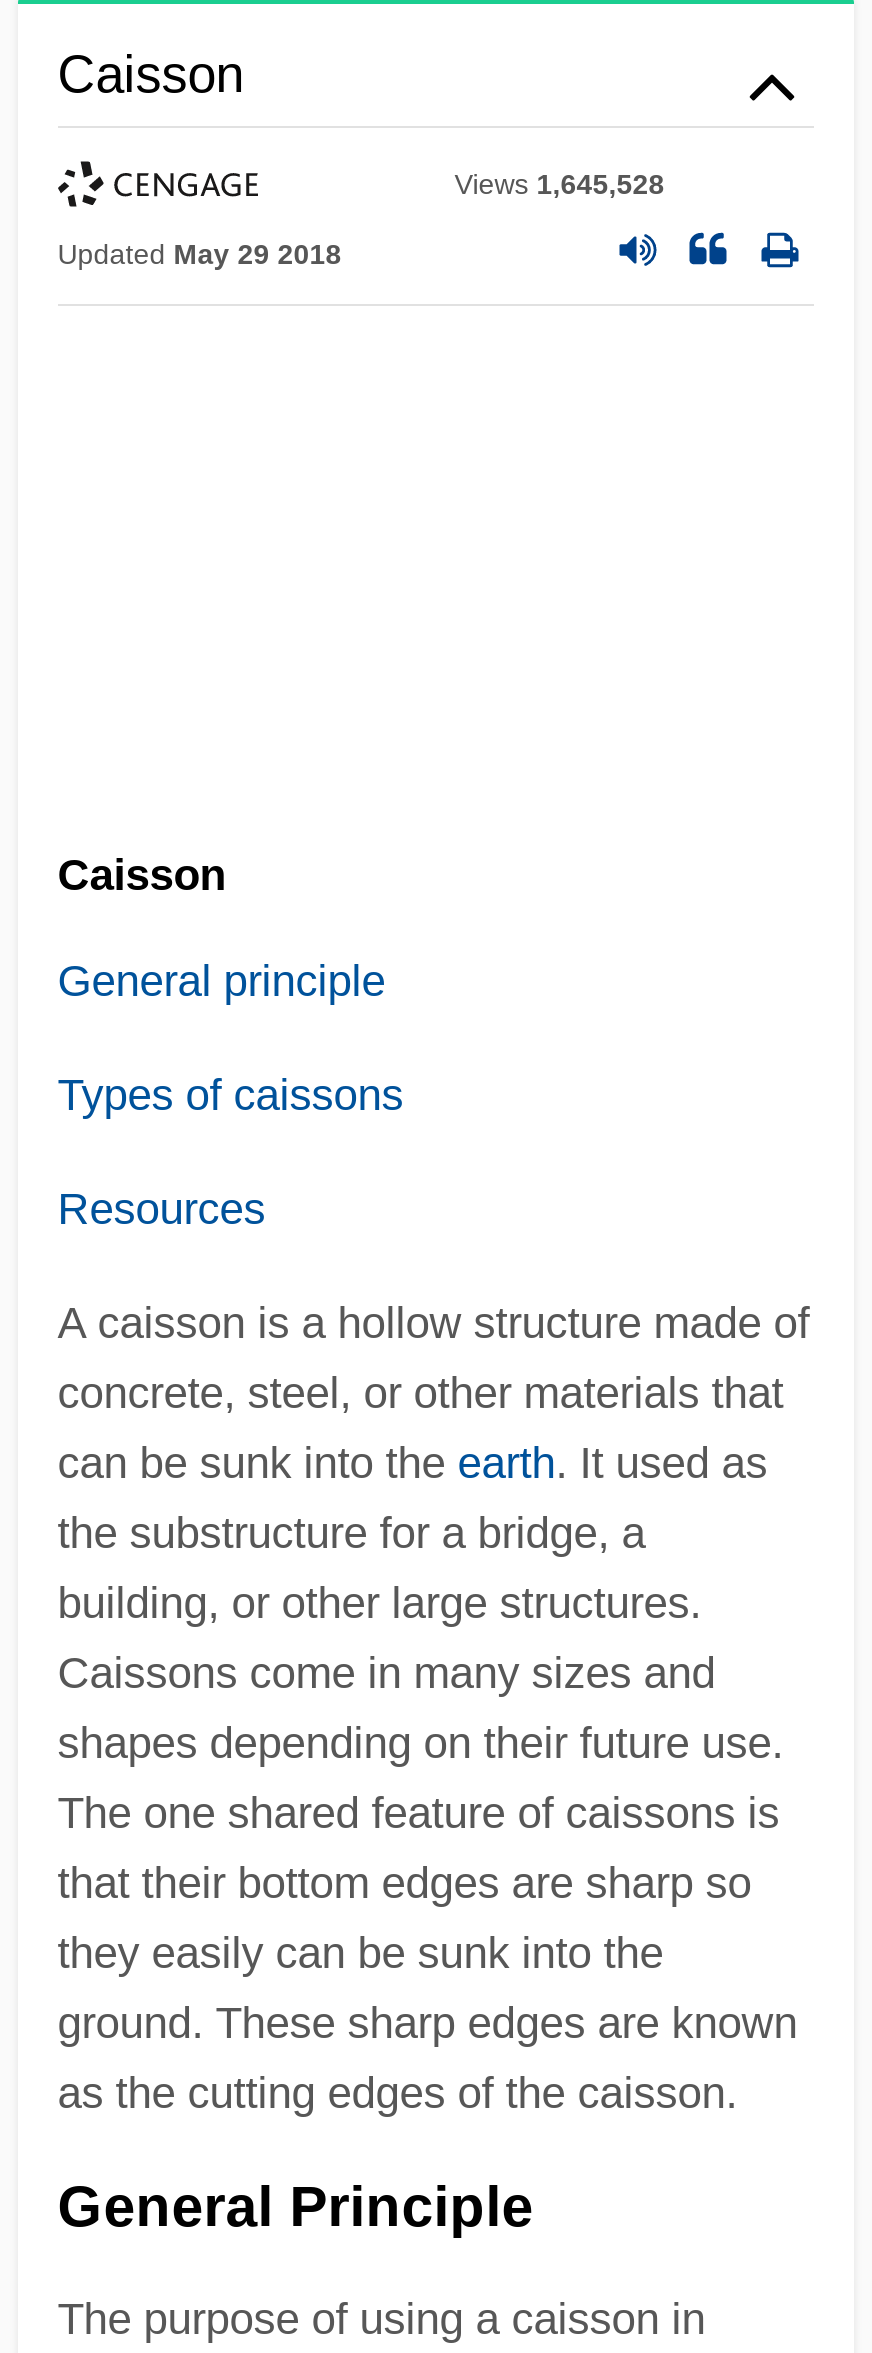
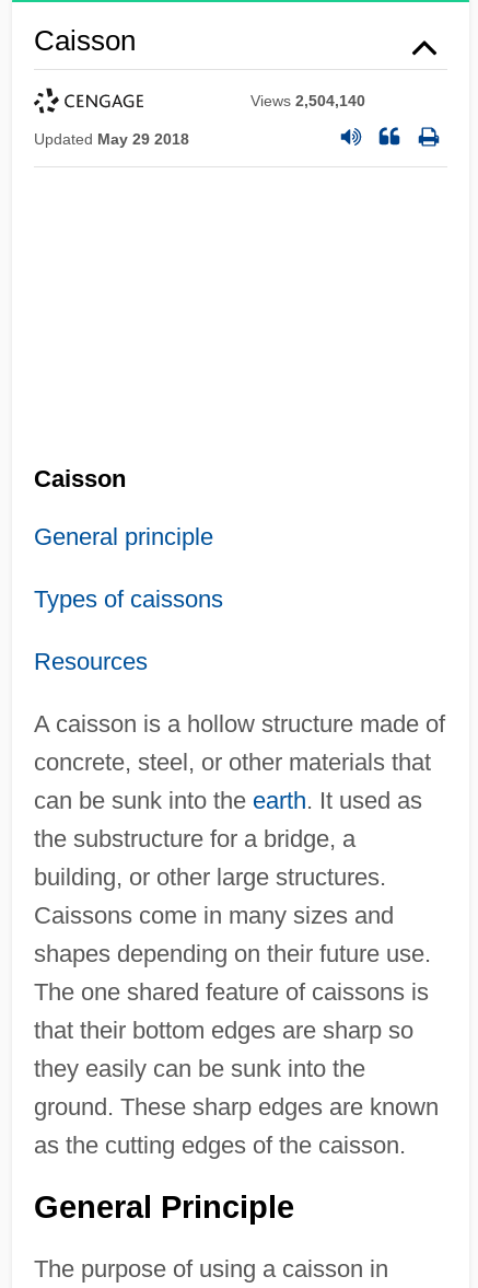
[454,168,664,200] Views 1,645,528 -> [251,92,366,109] Views 2,504,140

